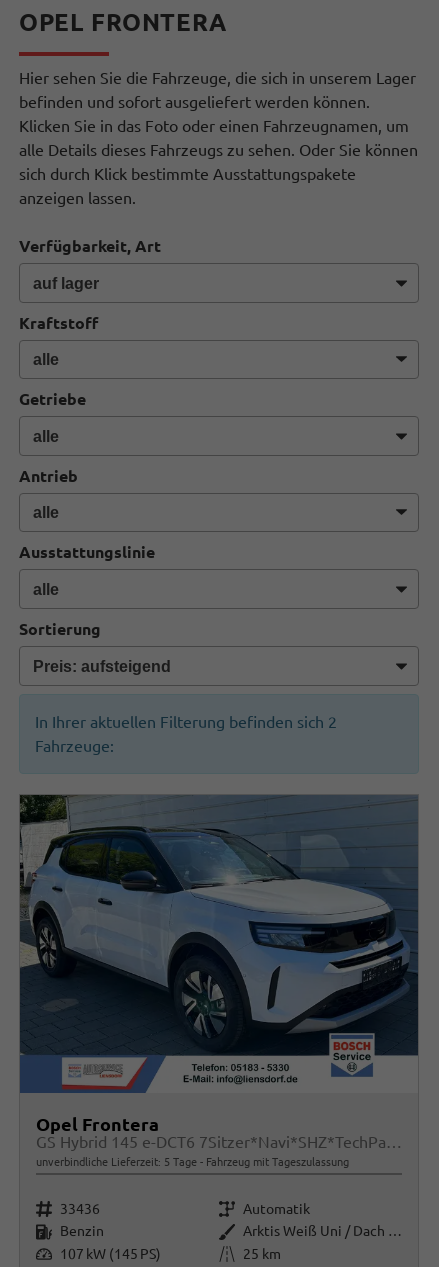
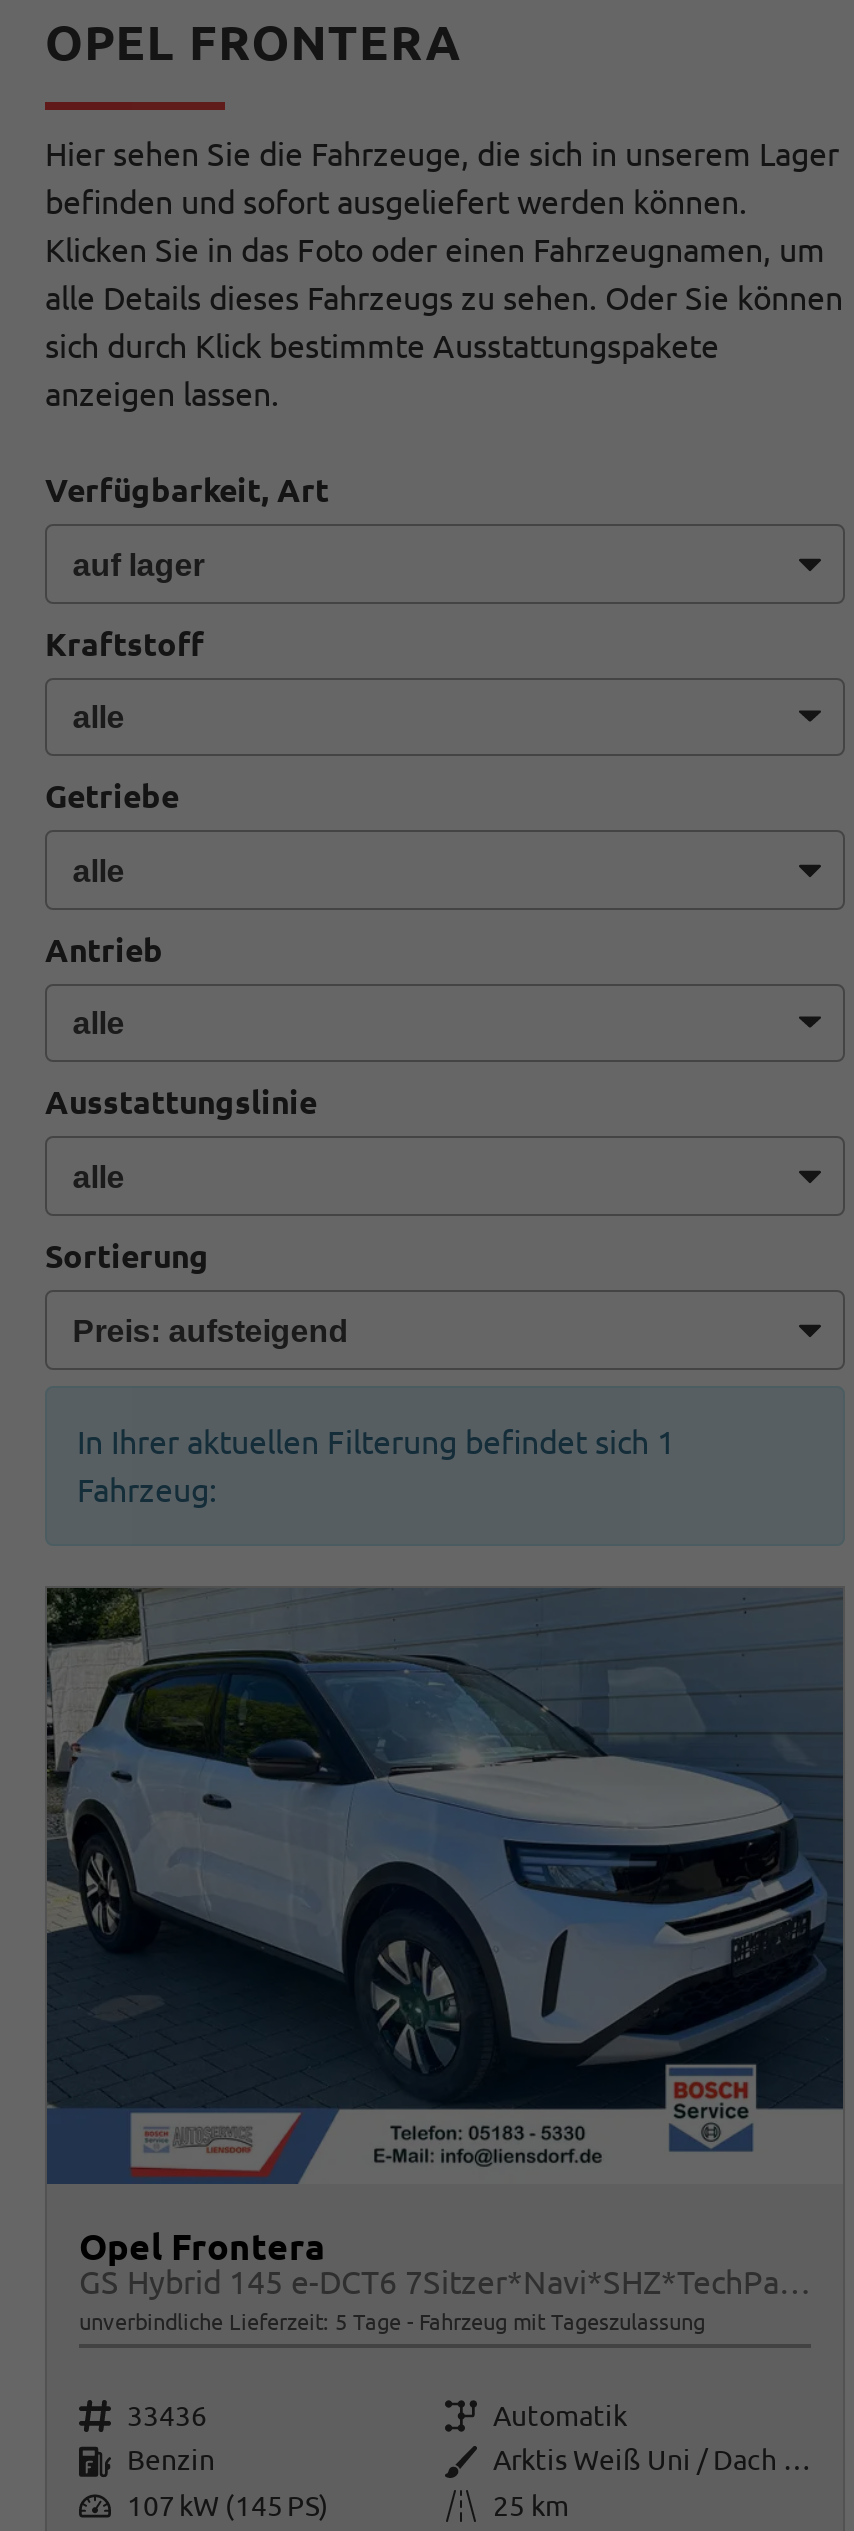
[35,713,337,755] In Ihrer aktuellen Filterung befinden sich 2 | Fahrzeuge: -> [77,1423,675,1507] In Ihrer aktuellen Filterung befindet sich 1 | Fahrzeug:

